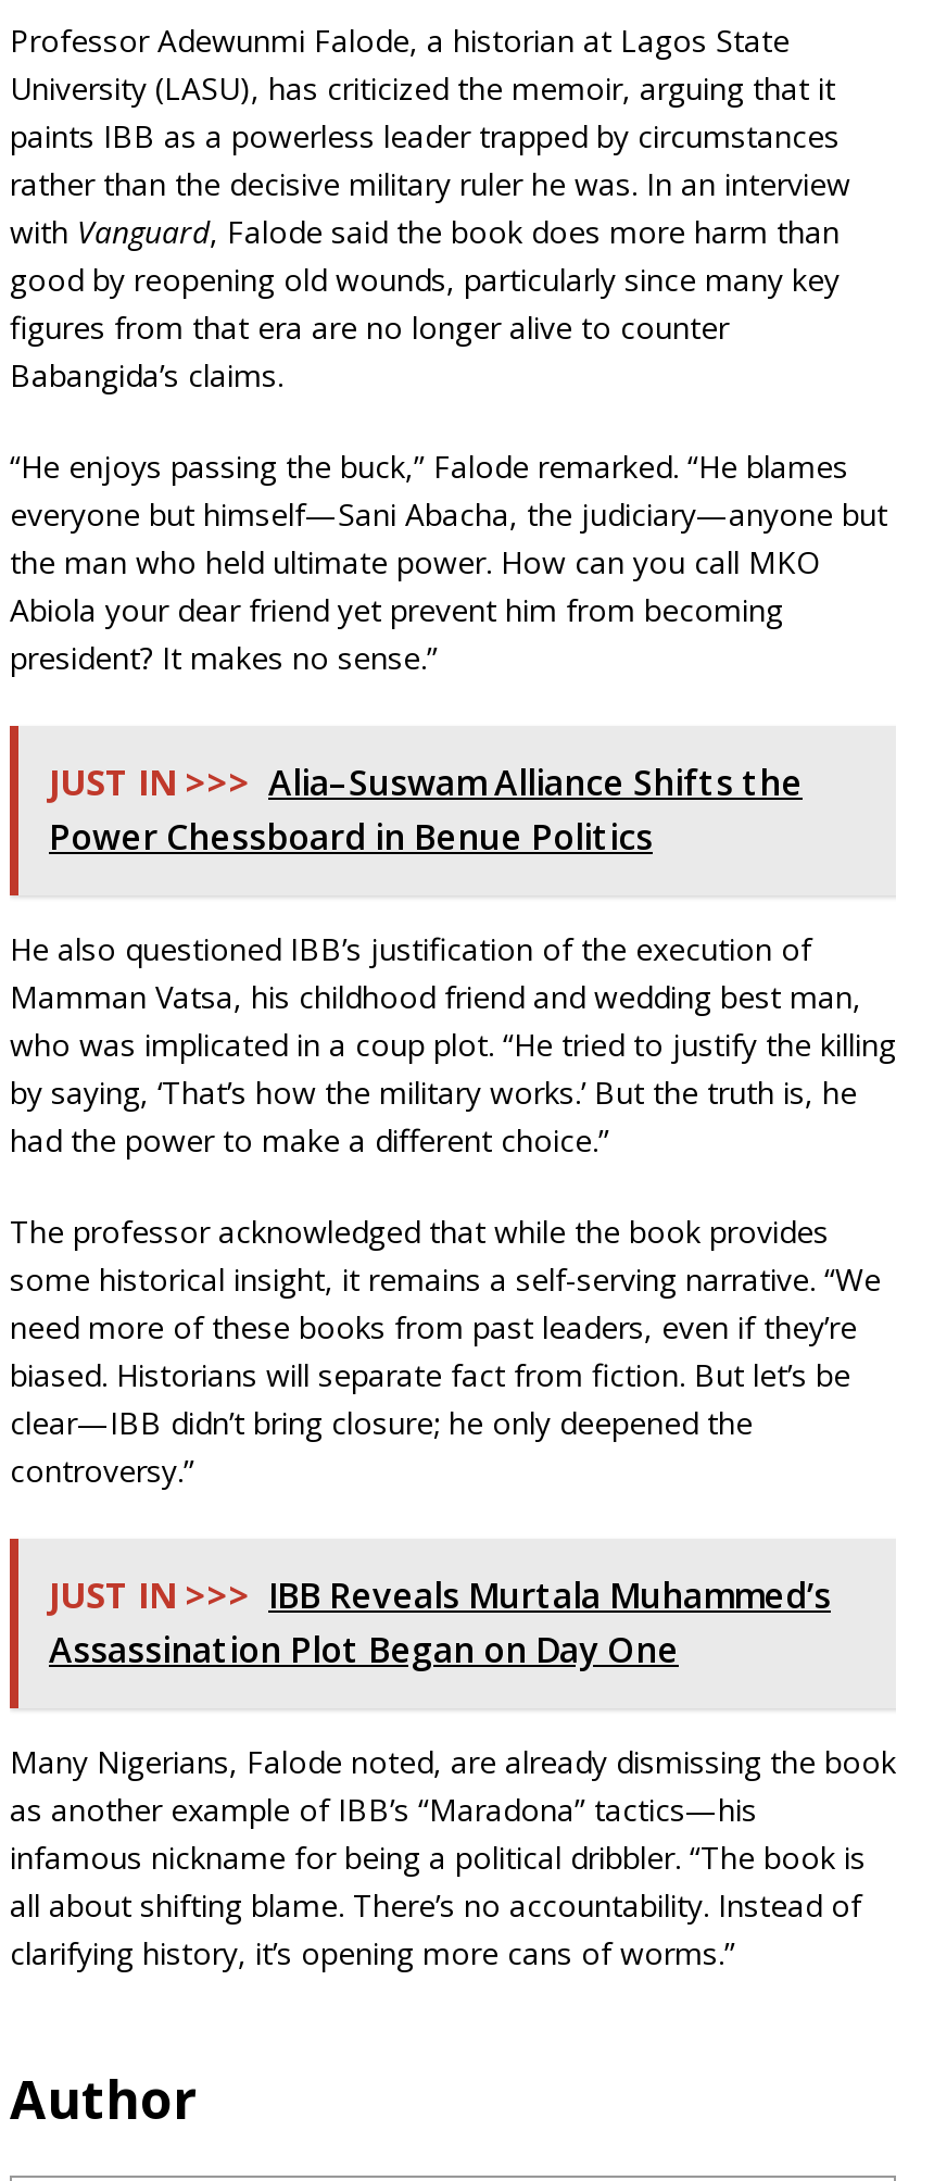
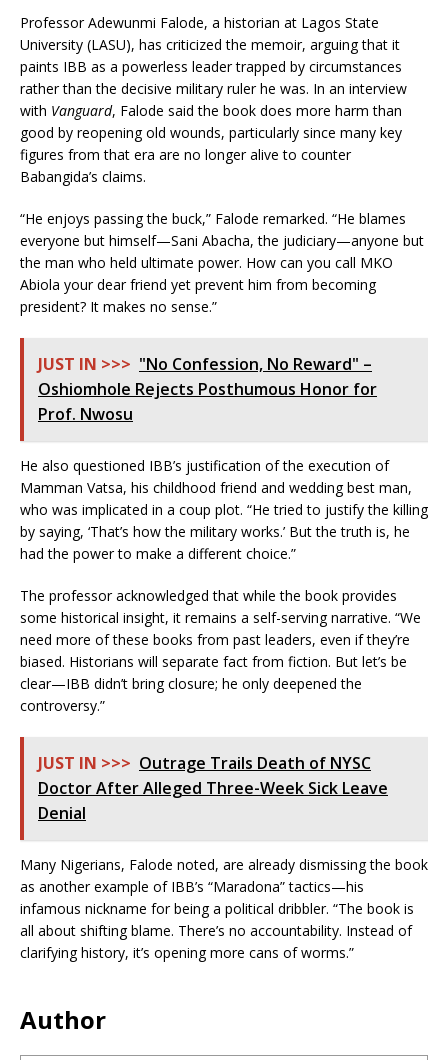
[49,759,803,861] JUST IN >>> Alia–Suswam Alliance Shifts the | Power Chessboard in Benue Politics -> [38,353,377,425] JUST IN >>> "No Confession, No Reward" – | Oshiomhole Rejects Posthumous Honor for | Prof. Nwosu
[49,1571,831,1674] JUST IN >>> IBB Reveals Murtala Muhammed’s | Assassination Plot Began on Day One -> [38,752,388,824] JUST IN >>> Outrage Trails Death of NYSC | Doctor After Alleged Three-Week Sick Leave | Denial

